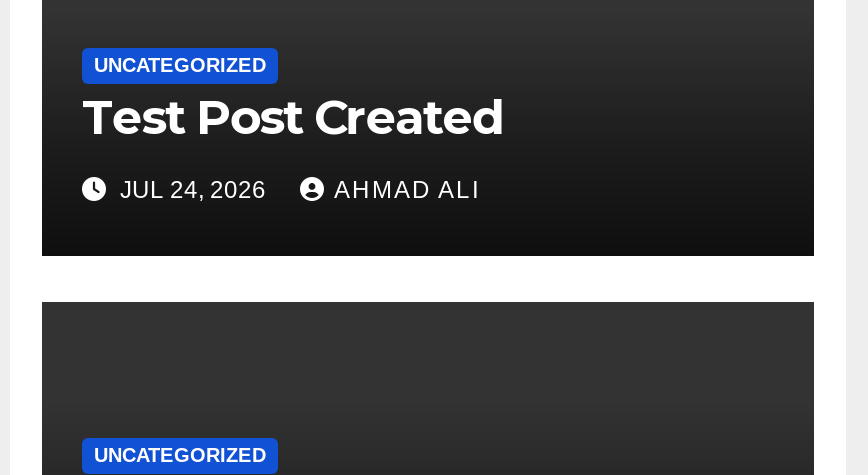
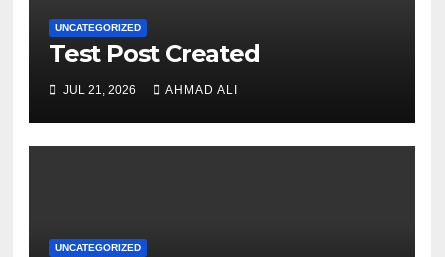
[114,177,272,205] JUL 24, 2026 -> [60,83,139,97] JUL 21, 2026

